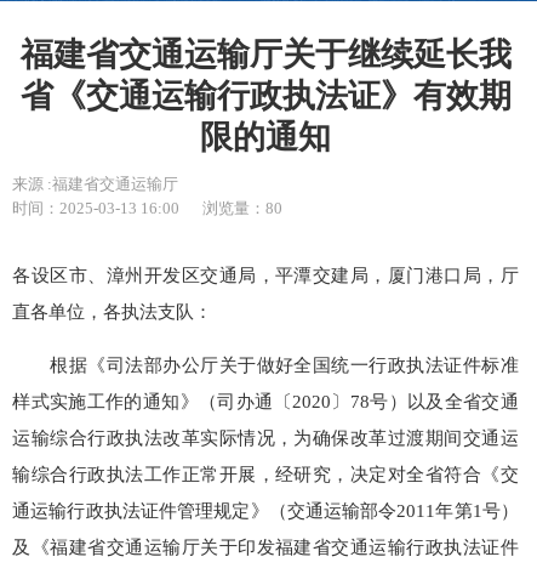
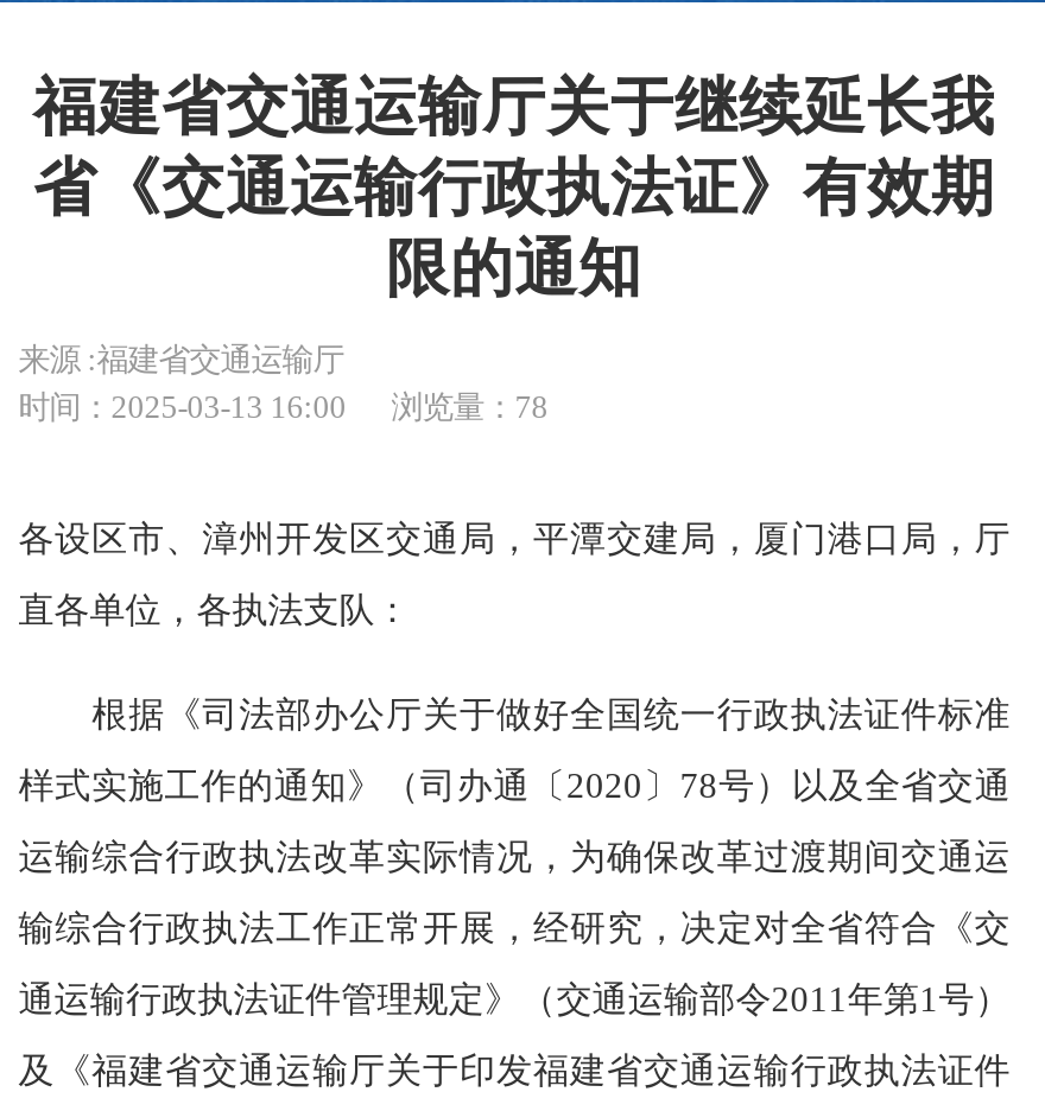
[12,199,283,217] 时间：2025-03-13 16:00 浏览量：80 -> [18,390,548,425] 时间：2025-03-13 16:00 浏览量：78

